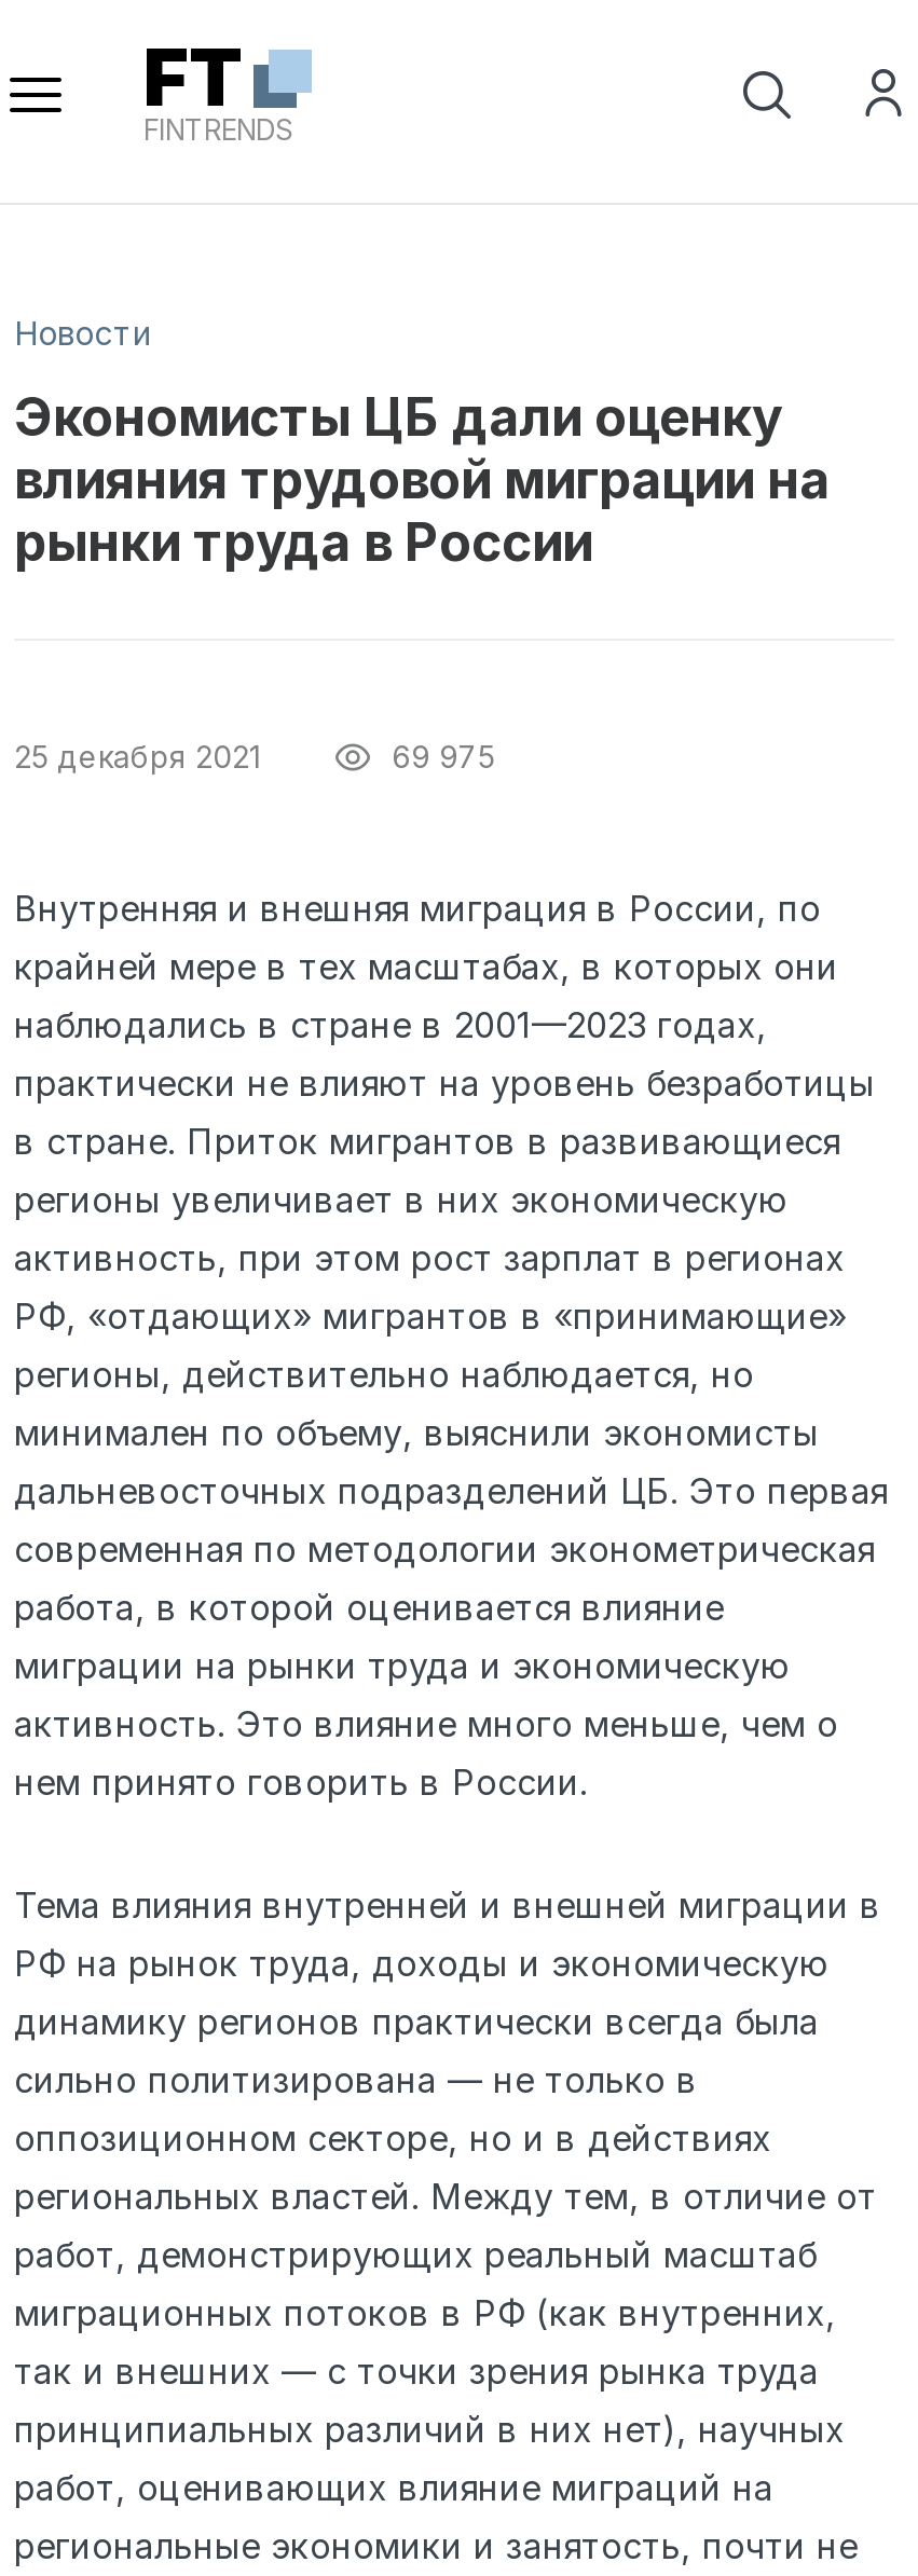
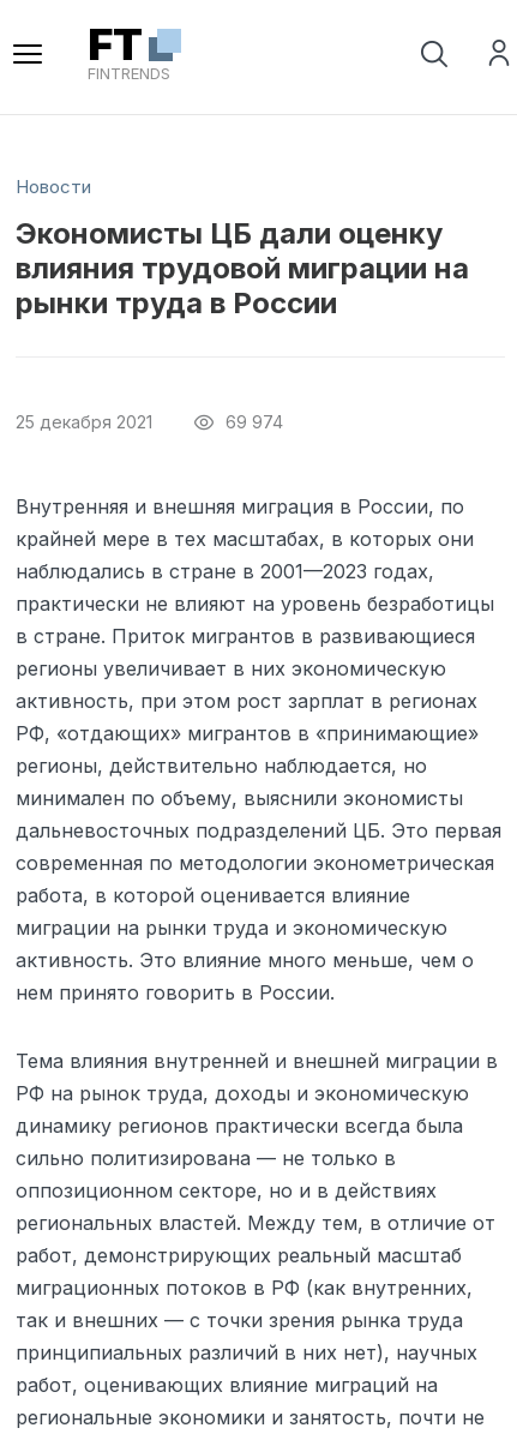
[392,738,495,775] 69 975 -> [226,412,283,432] 69 974

